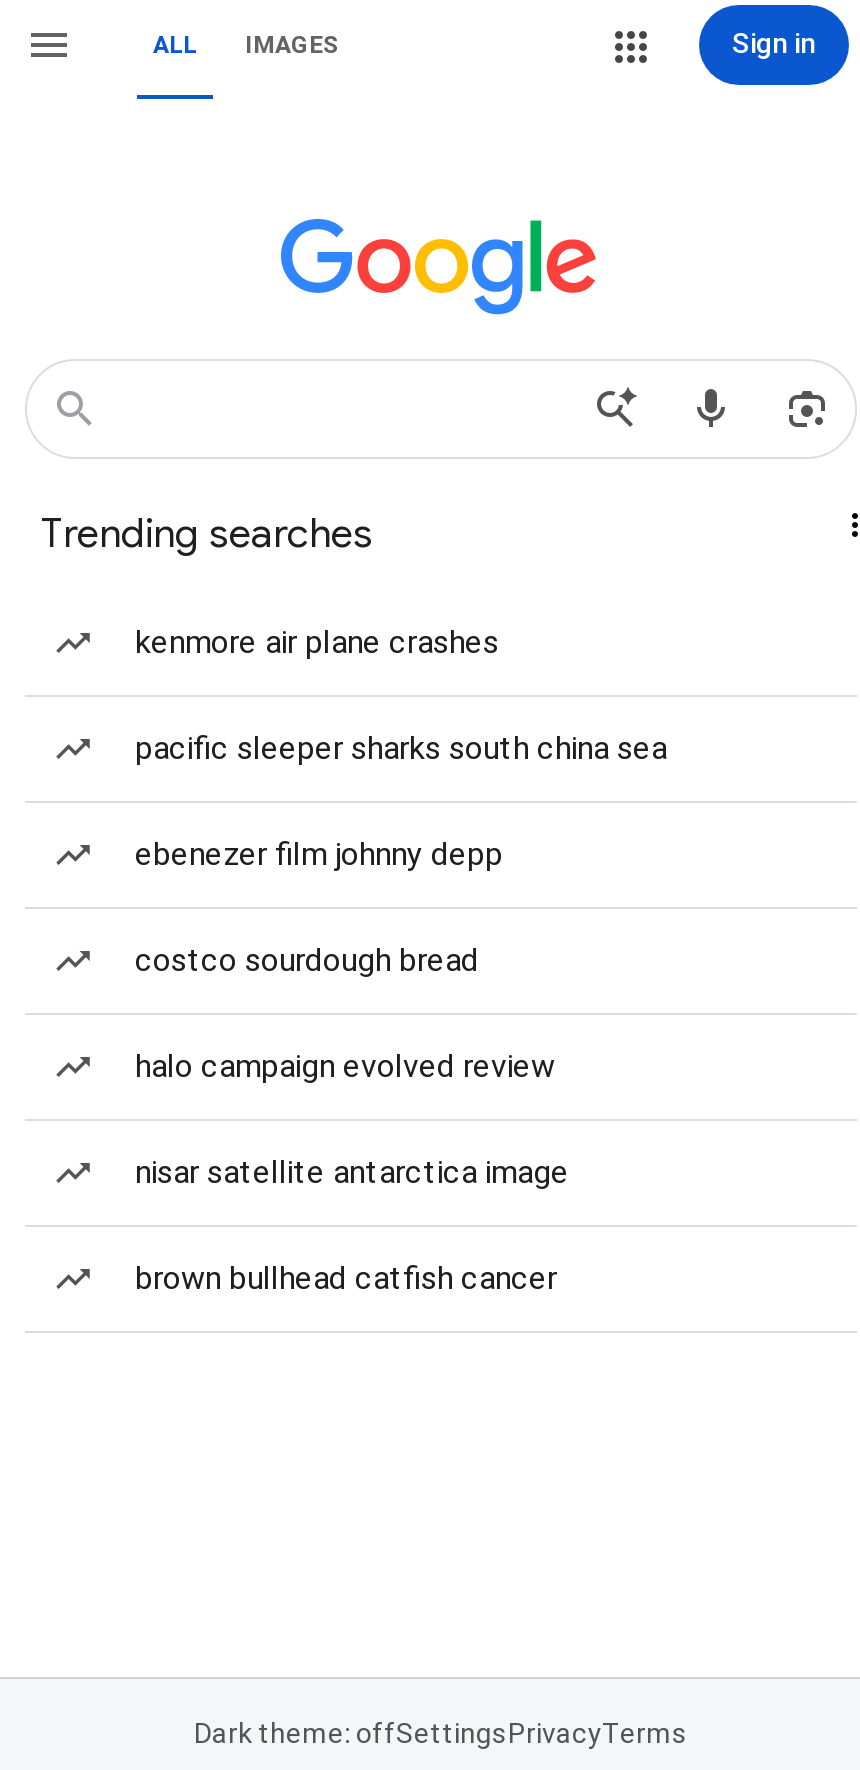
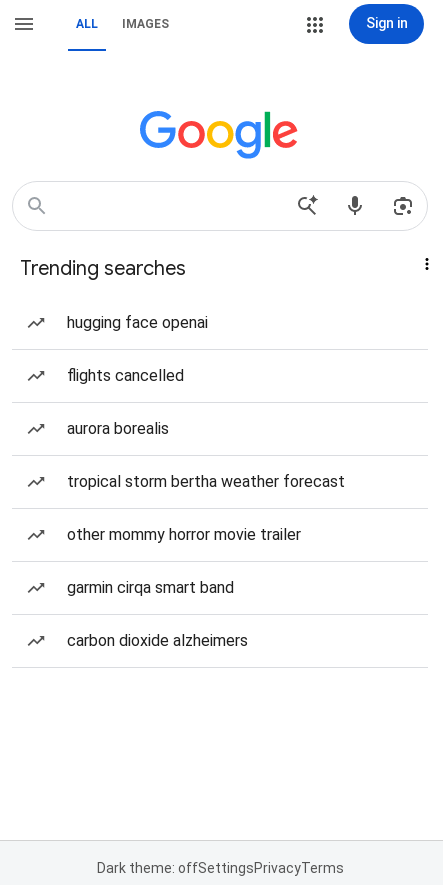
[135,623,499,661] kenmore air plane crashes -> [67,313,208,332] hugging face openai
[135,729,667,767] pacific sleeper sharks south china sea -> [67,366,184,385] flights cancelled
[135,835,503,873] ebenezer film johnny depp -> [67,419,169,438] aurora borealis
[135,941,479,979] costco sourdough bread -> [67,472,345,491] tropical storm bertha weather forecast
[135,1047,555,1085] halo campaign evolved review -> [67,525,301,544] other mommy horror movie trailer
[135,1153,569,1191] nisar satellite antarctica image -> [67,578,234,597] garmin cirqa smart band
[135,1259,557,1297] brown bullhead catfish cancer -> [67,631,248,650] carbon dioxide alzheimers

